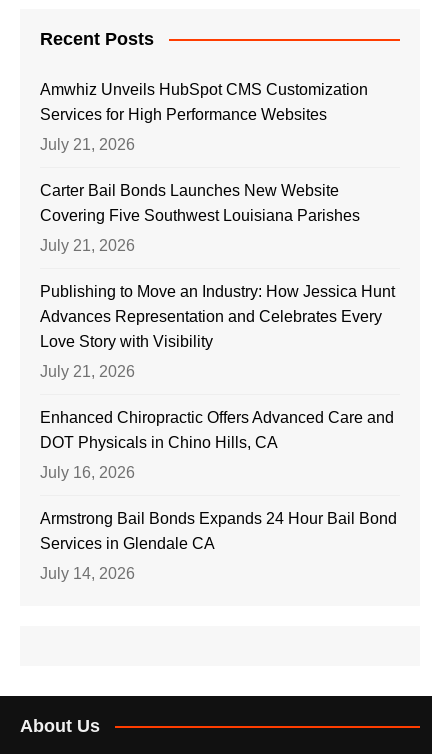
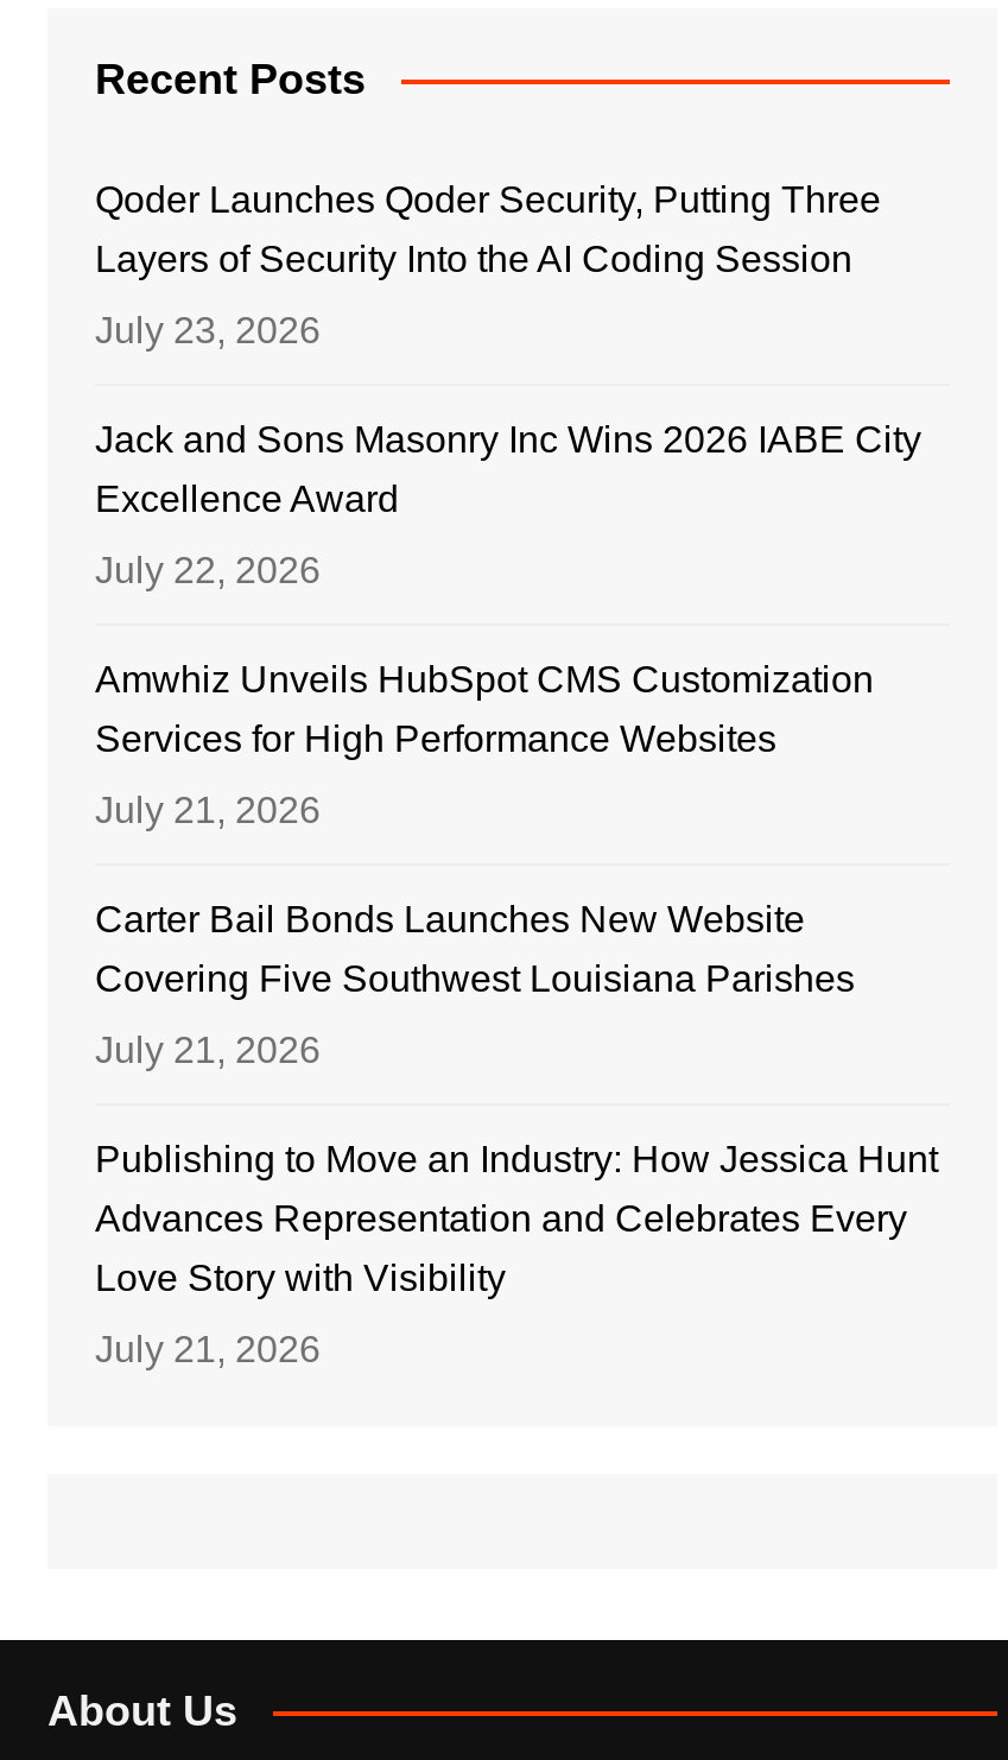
none -> [95,179,921,590] Qoder Launches Qoder Security, Putting Three | Layers of Security Into the AI Coding Session | July 23, 2026 | Jack and Sons Masonry Inc Wins 2026 IABE City | Excellence Award | July 22, 2026
moved [40,81,395,380] -> [95,659,938,1369]: Amwhiz Unveils HubSpot CMS Customization | Services for High Performance Websites | July 21, 2026 | ... | Love Story with Visibility | July 21, 2026
[40,409,397,582] Enhanced Chiropractic Offers Advanced Care and | DOT Physicals in Chino Hills, CA | July 16, 2026 | Armstrong Bail Bonds Expands 24 Hour Bail Bond | Services in Glendale CA | July 14, 2026 -> none

